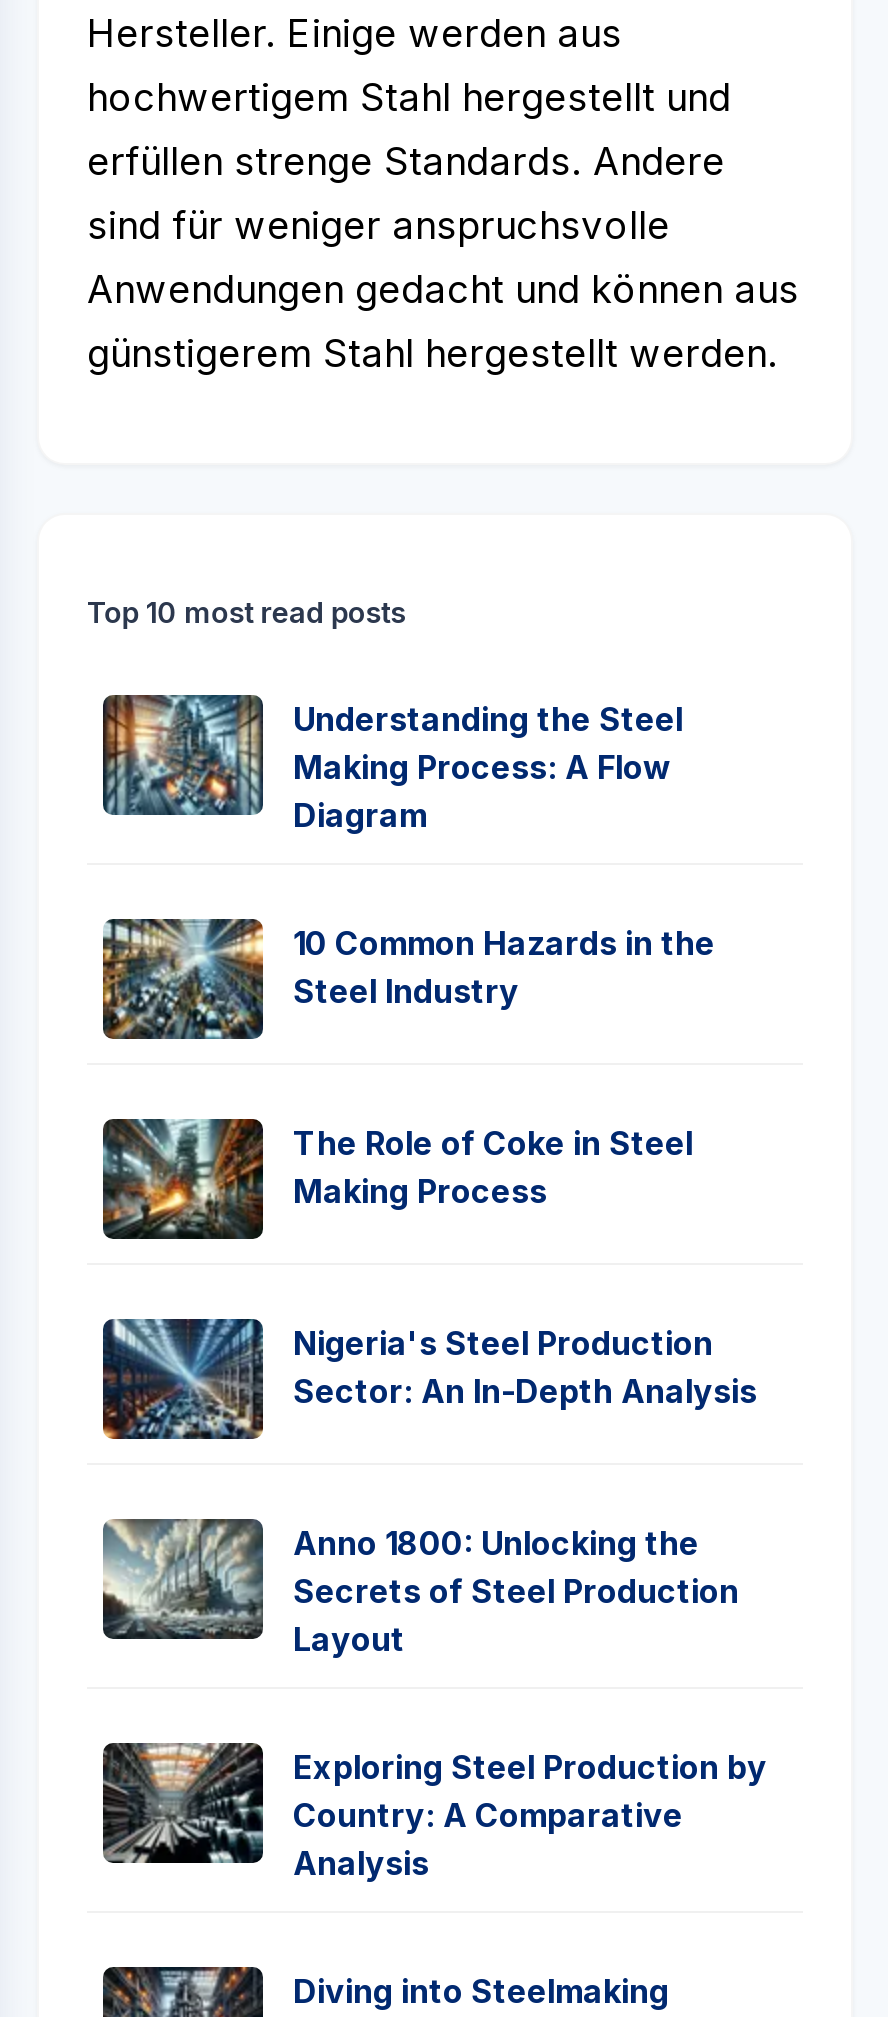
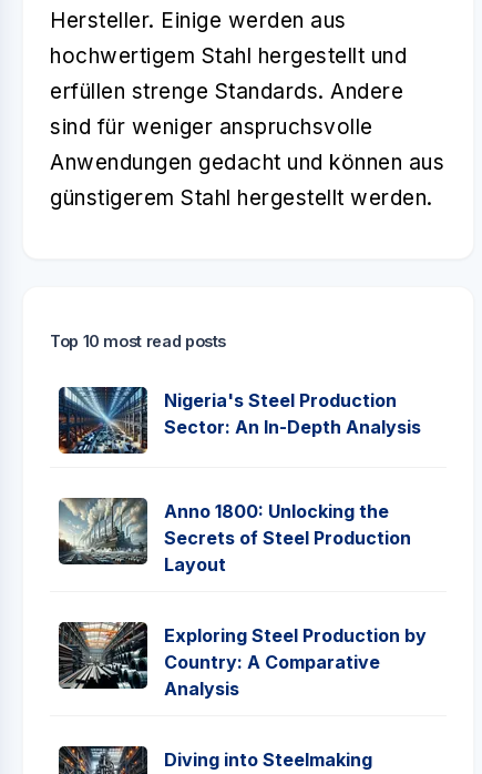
[103,693,715,1011] [image] | Understanding the Steel | Making Process: A Flow | Diagram | 10 Common Hazards in the | Steel Industry -> none
[101,917,265,1041] [image] -> none
[101,1117,693,1239] [image] | The Role of Coke in Steel | Making Process -> none

